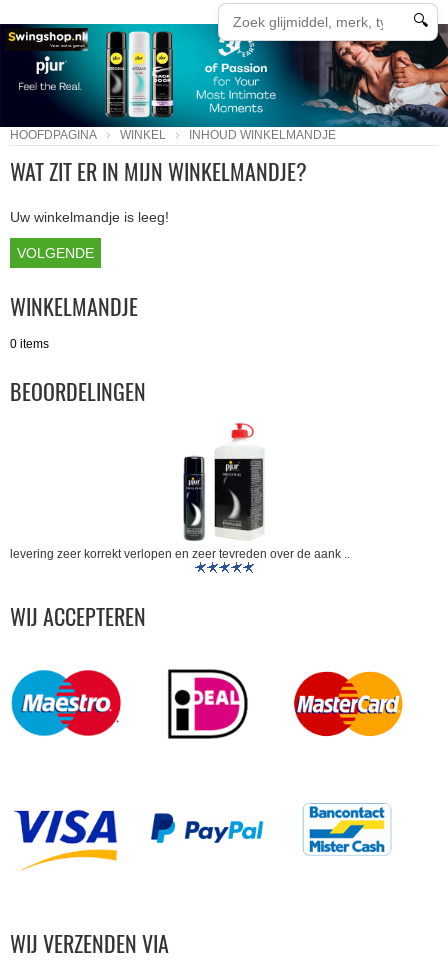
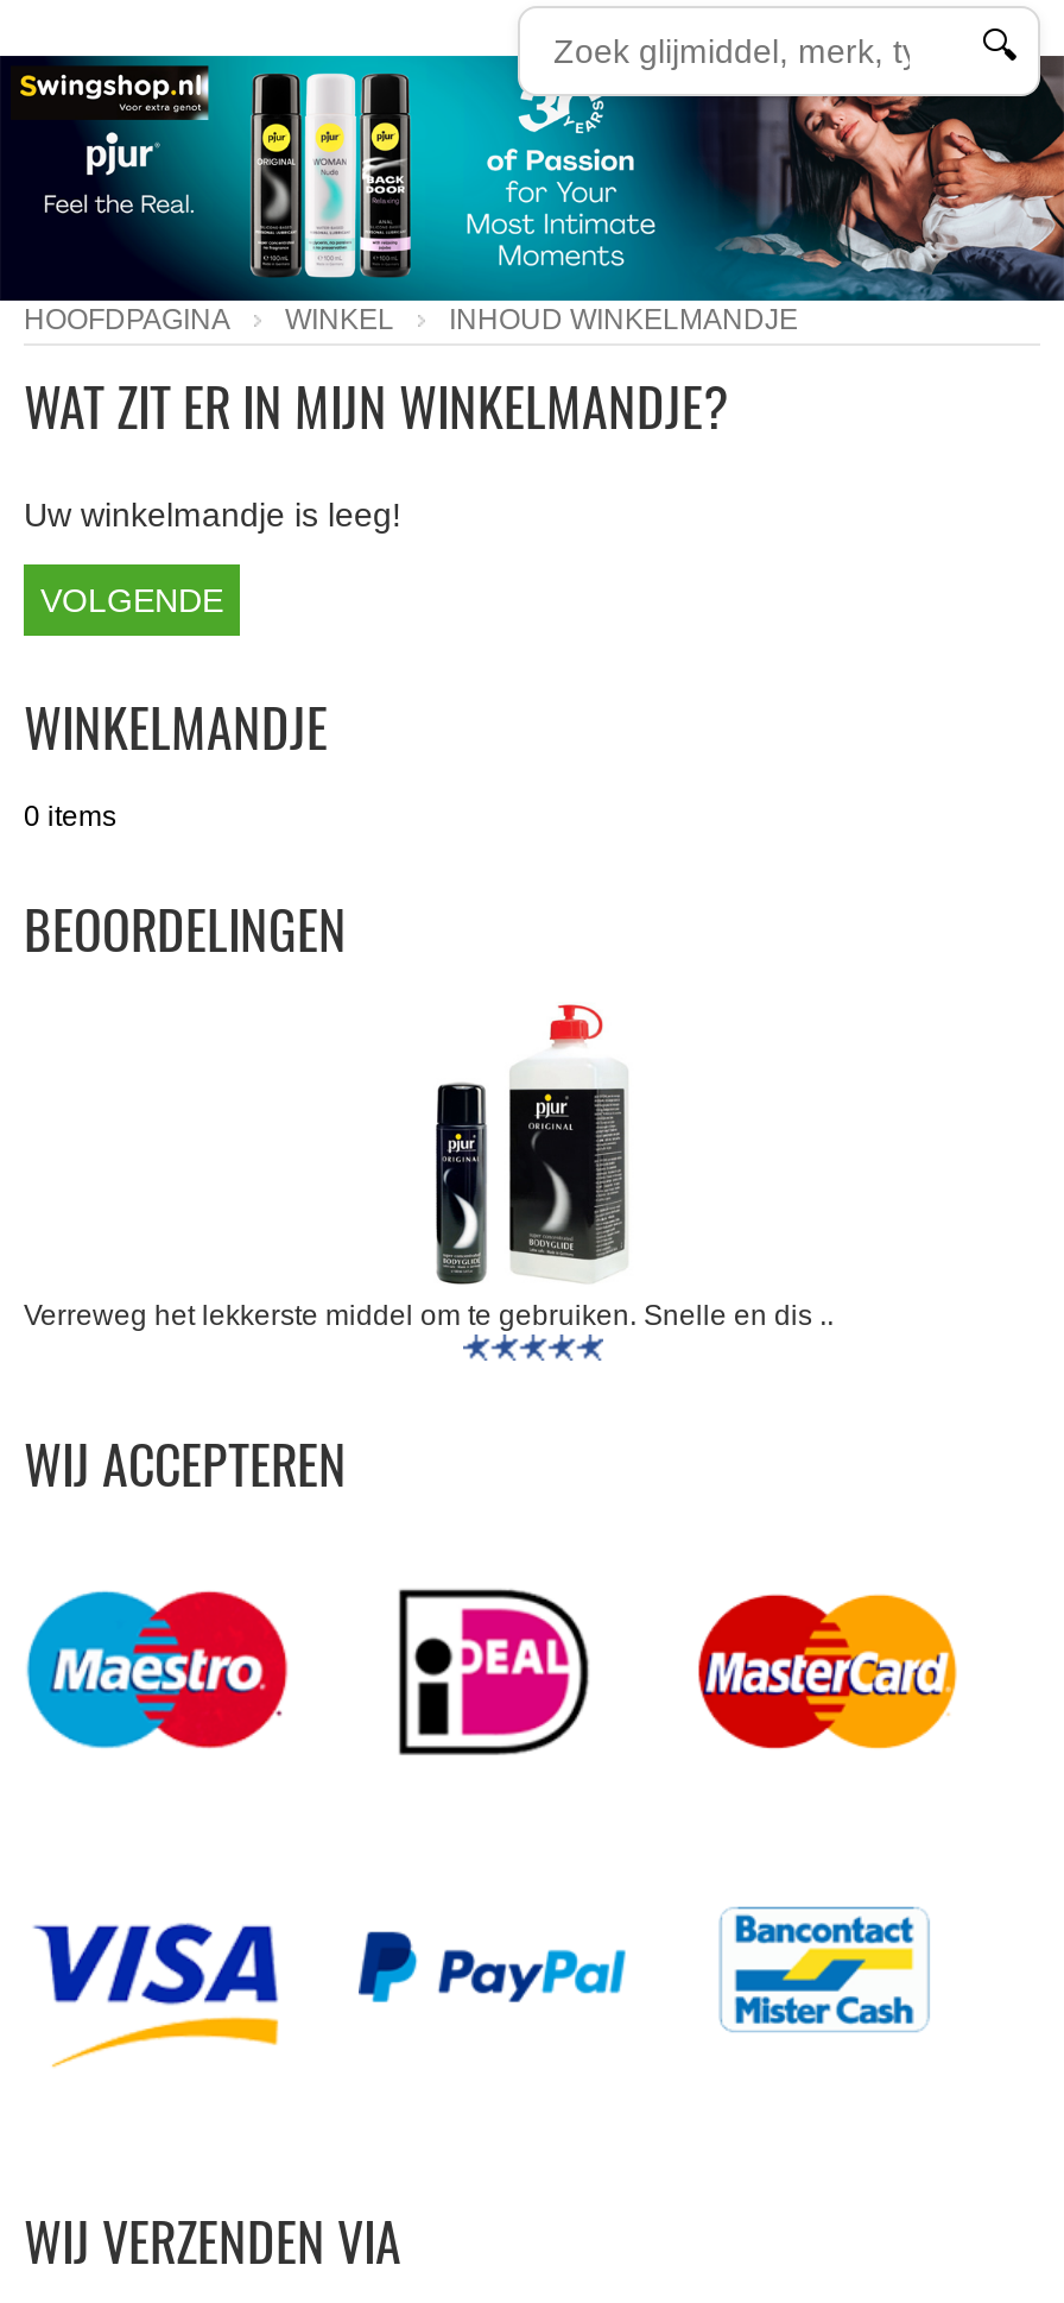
[10,547,350,561] levering zeer korrekt verlopen en zeer tevreden over de aank .. -> [24,1299,834,1332] Verreweg het lekkerste middel om te gebruiken. Snelle en dis ..

